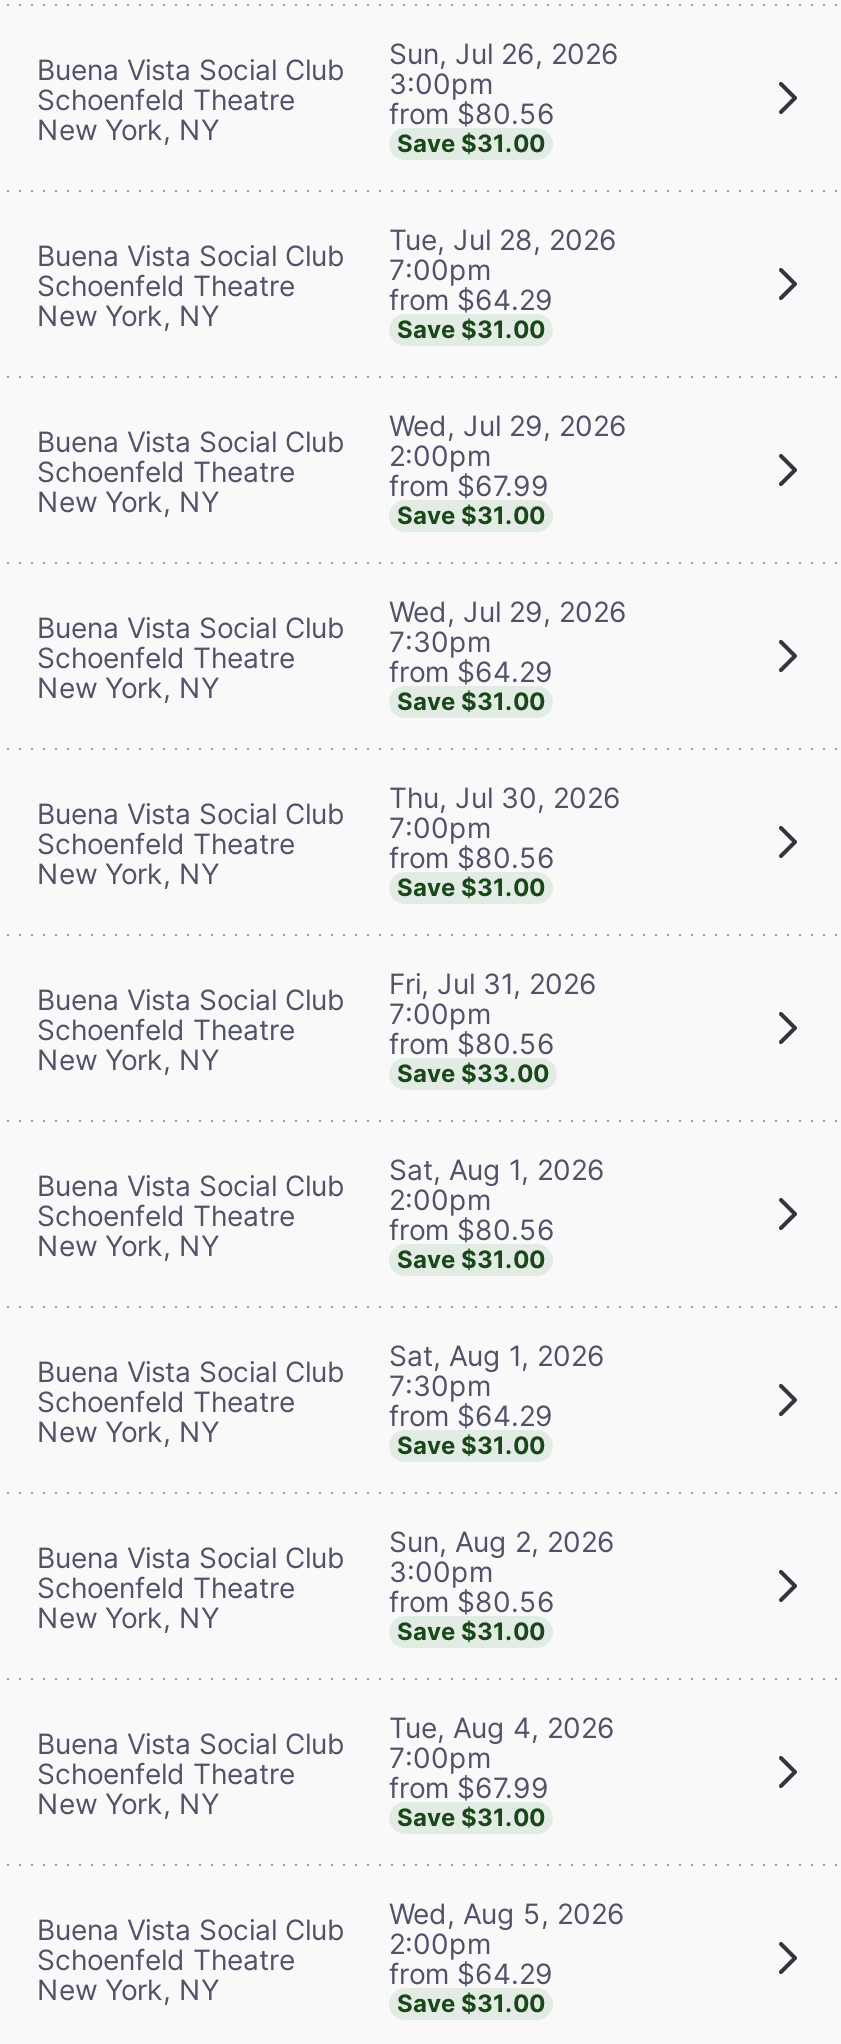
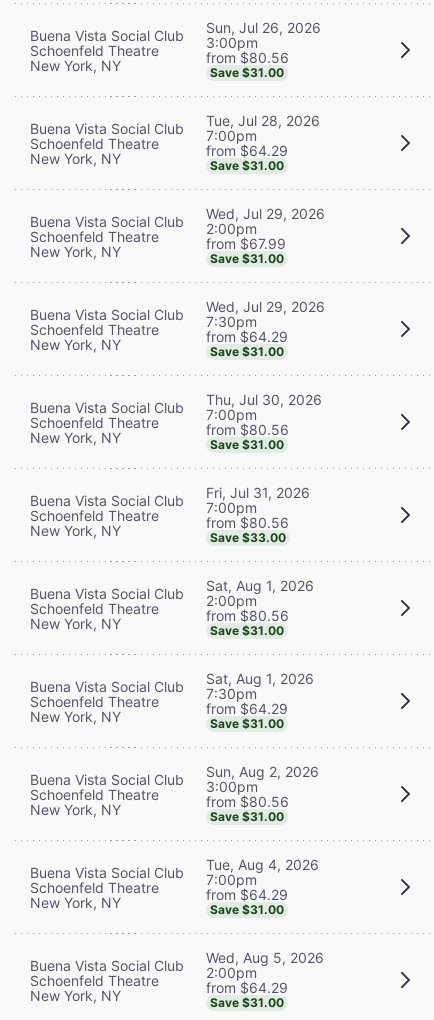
[389,1770,549,1804] from $67.99 -> [206,886,288,903] from $64.29

